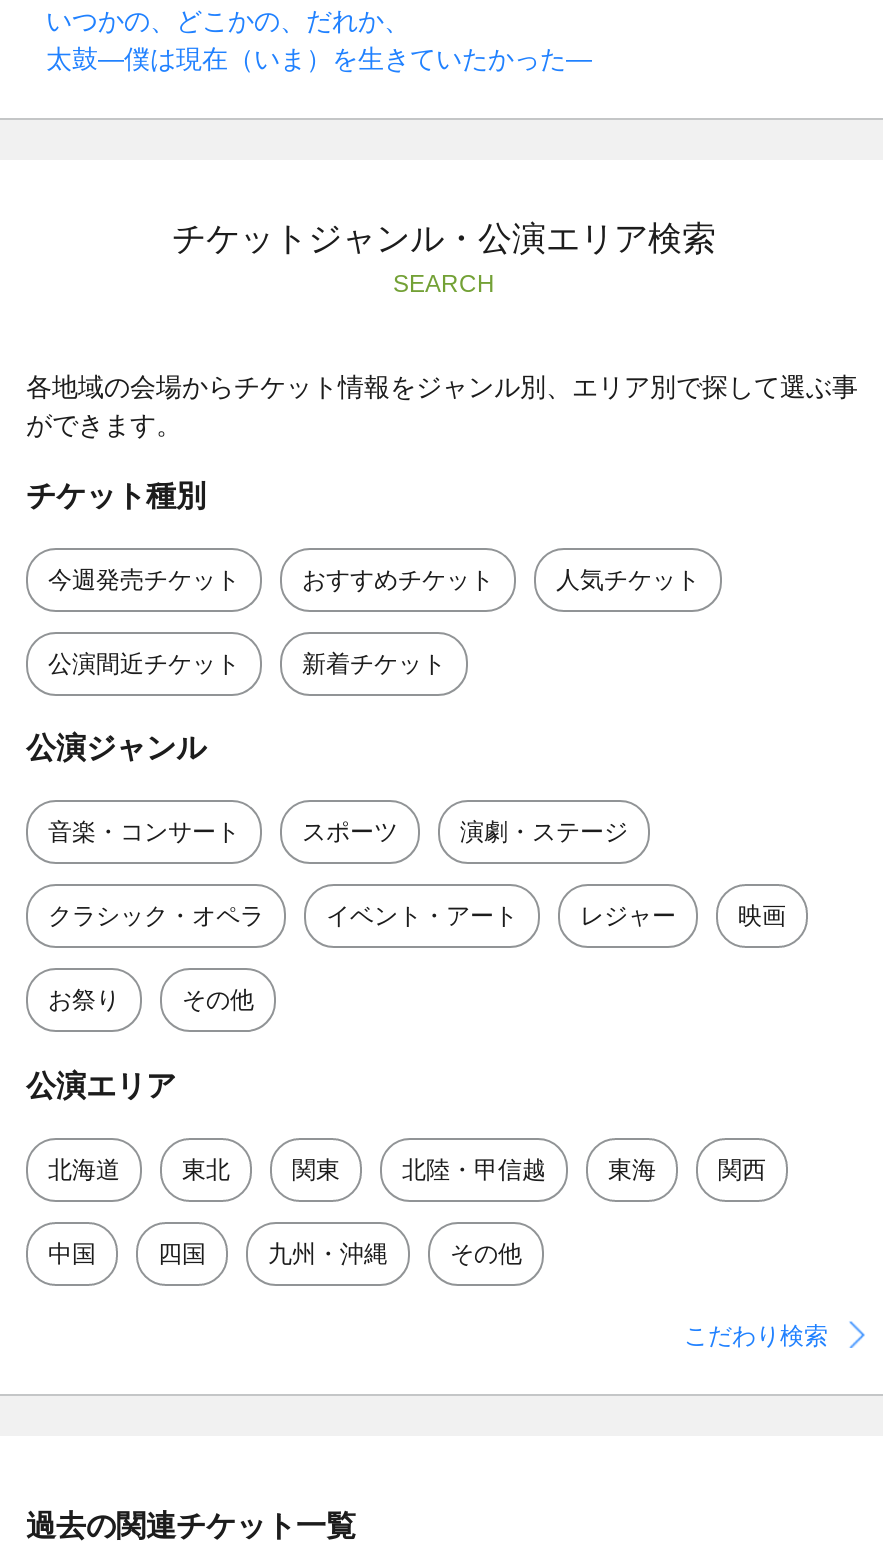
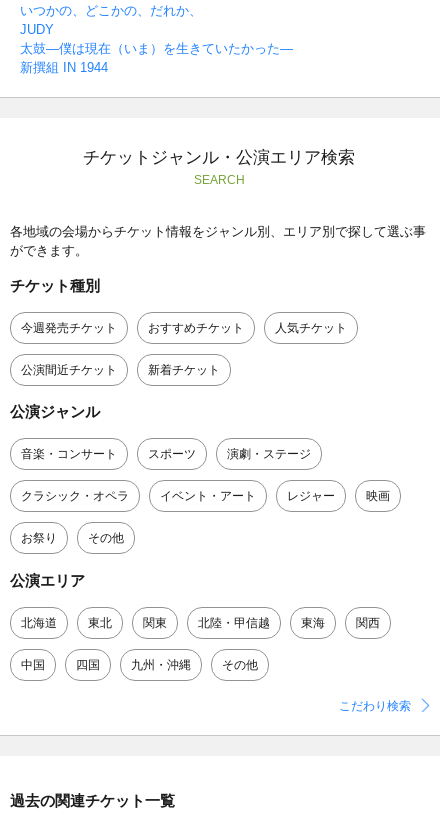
none -> [20,22,54,37] JUDY
none -> [20,60,108,75] 新撰組 IN 1944

